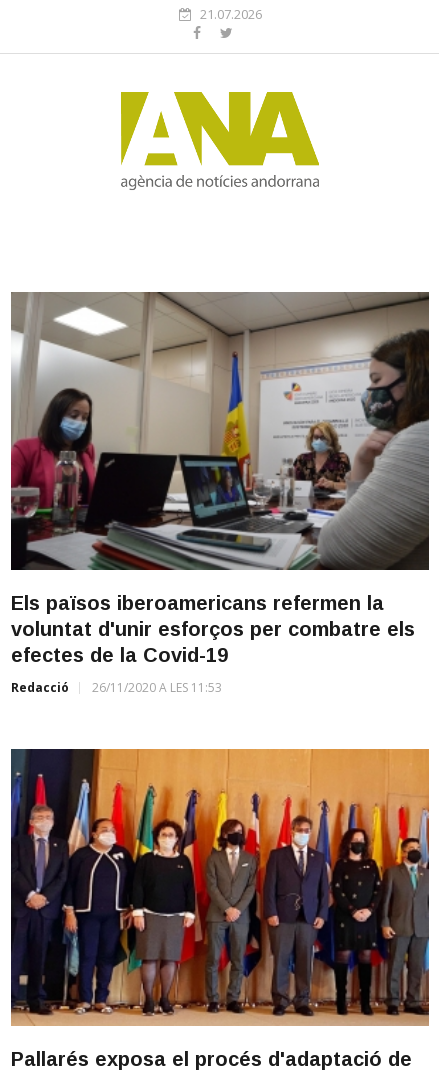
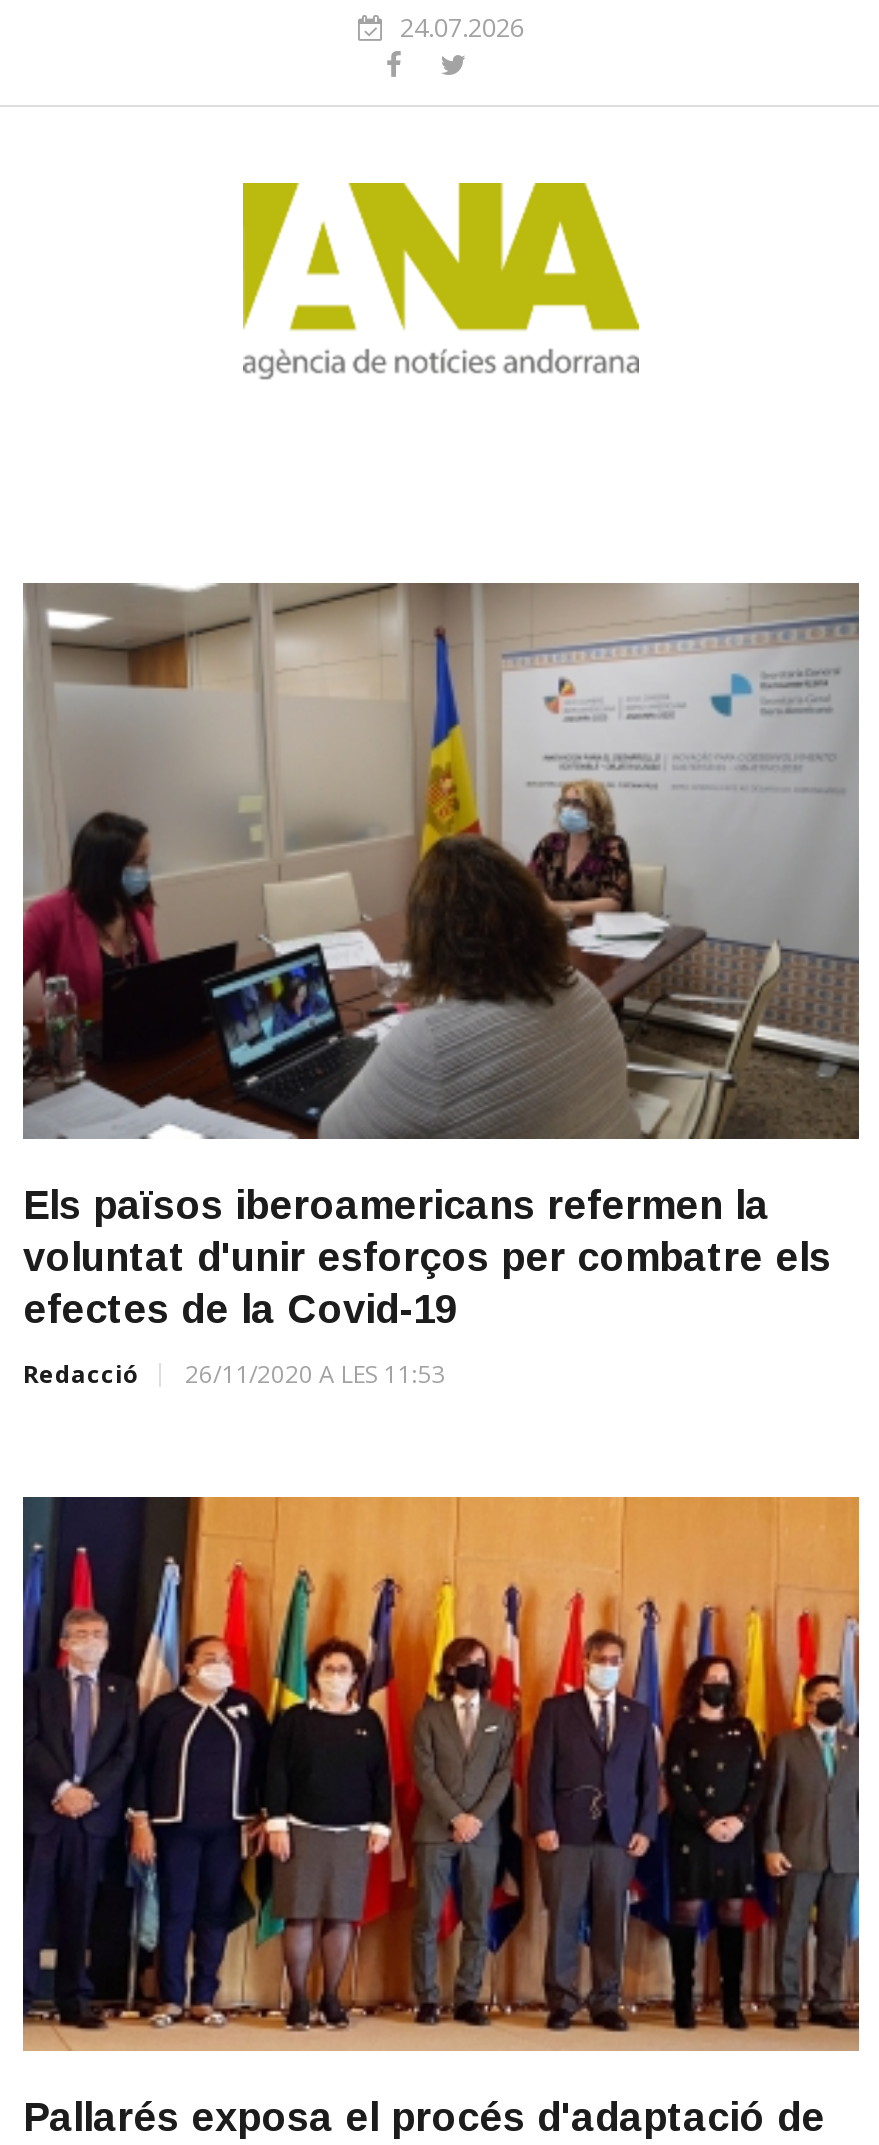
[199,5,261,23] 21.07.2026 -> [400,9,524,45] 24.07.2026
[11,291,429,571] [image] -> [21,583,859,1141] [image]

